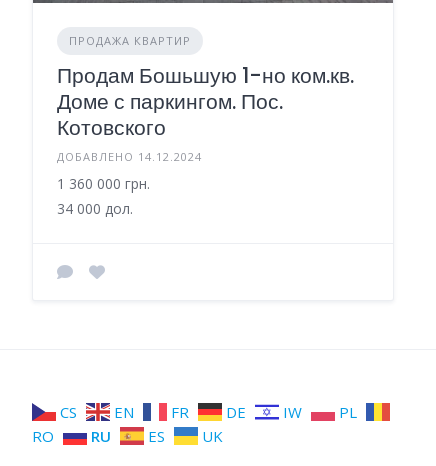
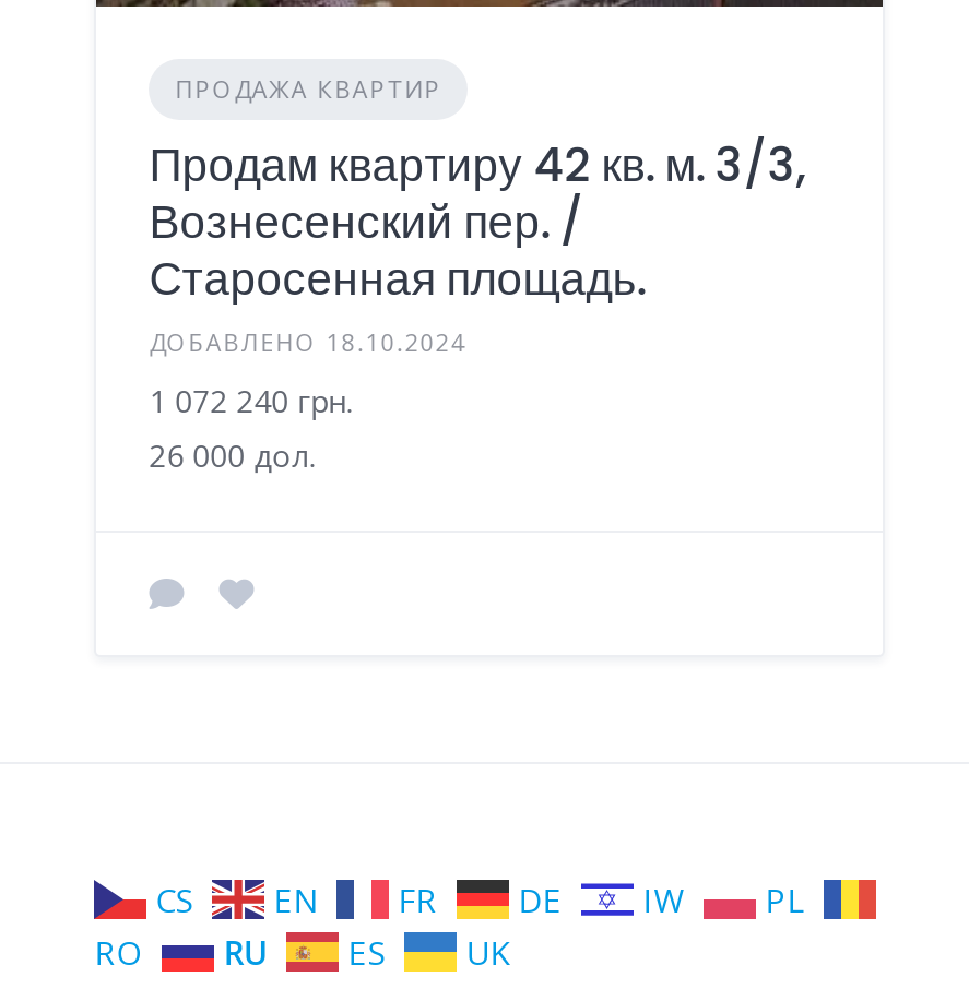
[57,61,354,164] Продам Бошьшую 1-но ком.кв. | Доме с паркингом. Пос. | Котовского | ДОБАВЛЕНО 14.12.2024 -> [149,133,807,358] Продам квартиру 42 кв. м. 3/3, | Вознесенский пер. / | Старосенная площадь. | ДОБАВЛЕНО 18.10.2024
[57,174,150,218] 1 360 000 грн. | 34 000 дол. -> [149,380,352,476] 1 072 240 грн. | 26 000 дол.

